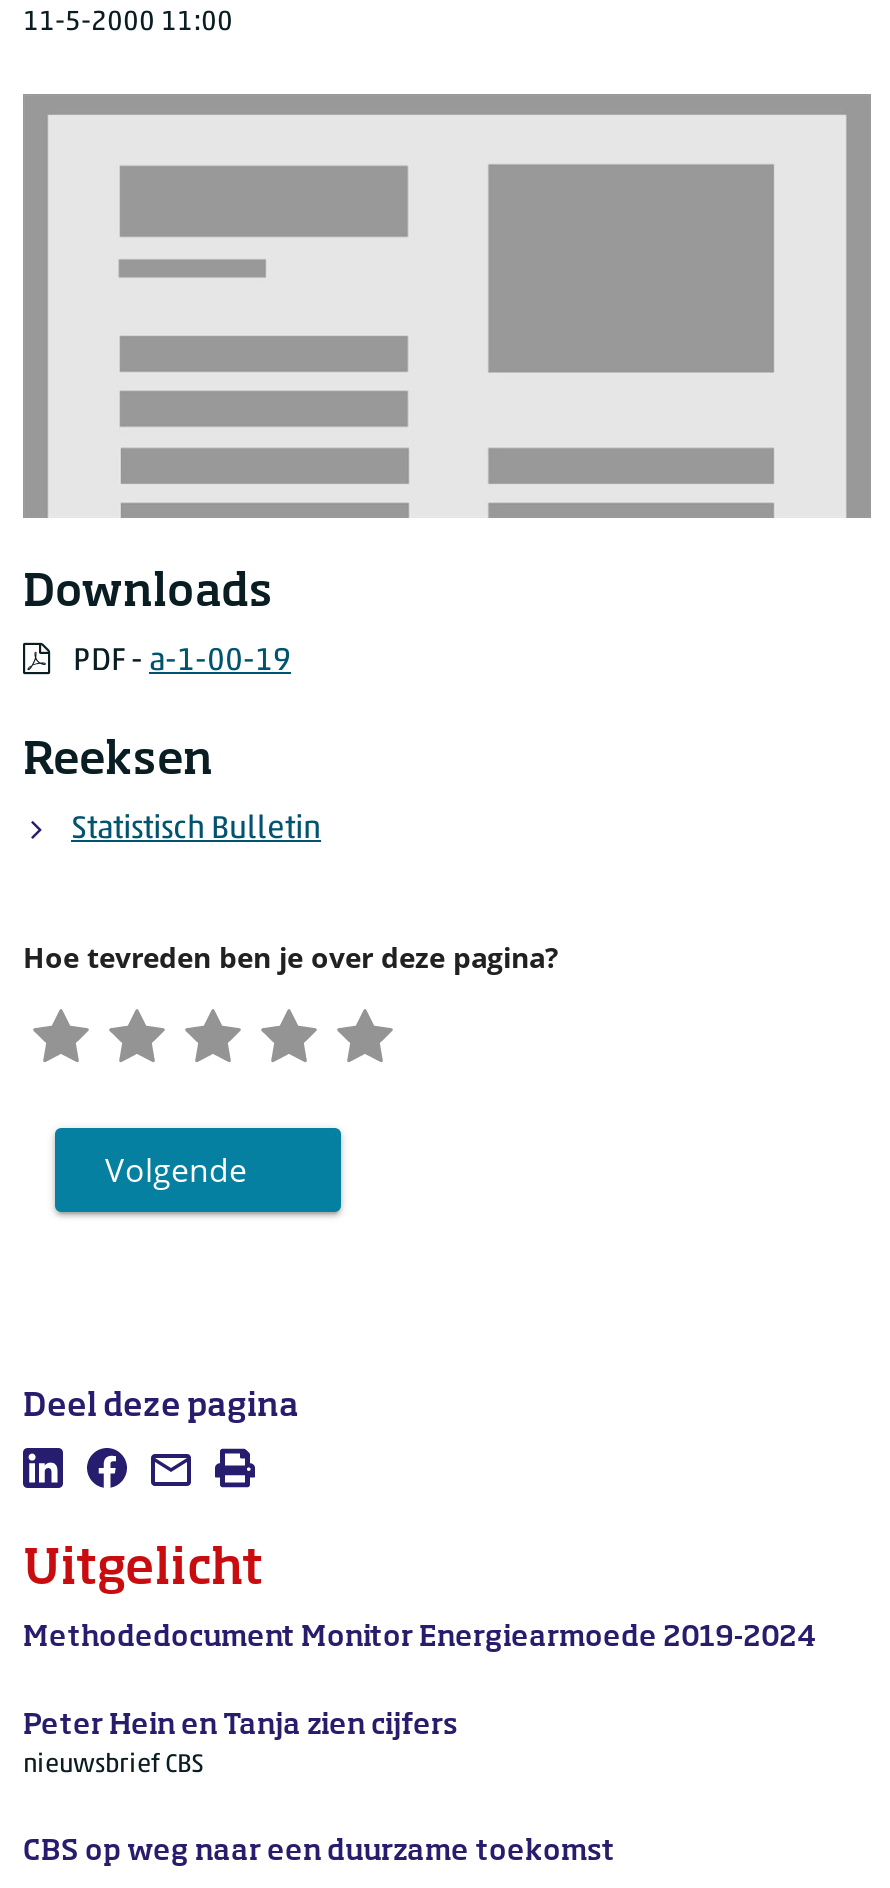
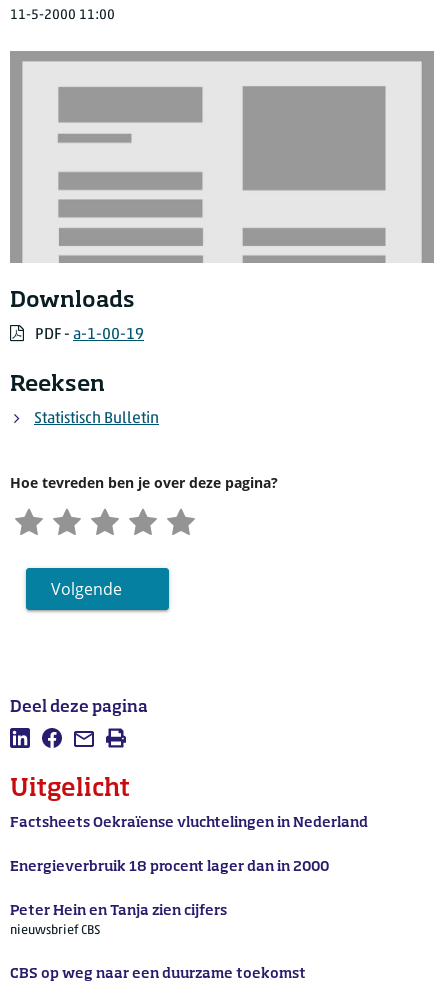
[23,1623,817,1651] Methodedocument Monitor Energiearmoede 2019-2024 -> [10,815,368,873] Factsheets Oekraïense vluchtelingen in Nederland | Energieverbruik 18 procent lager dan in 2000

